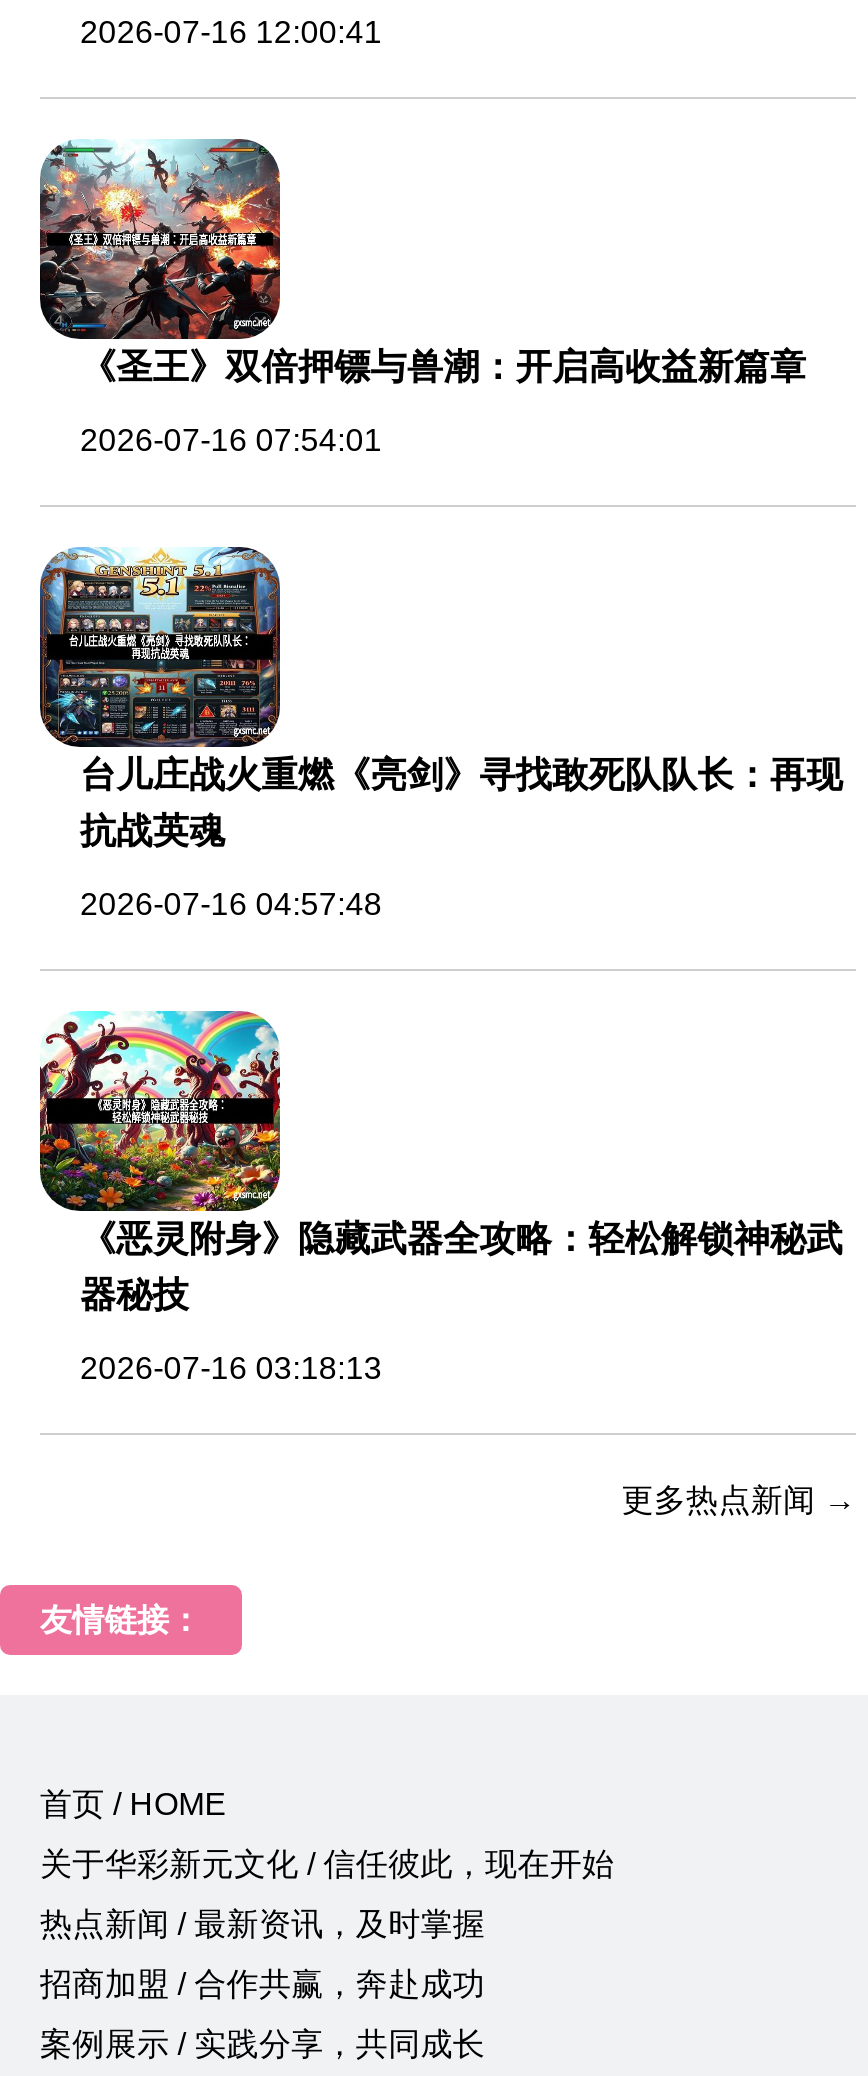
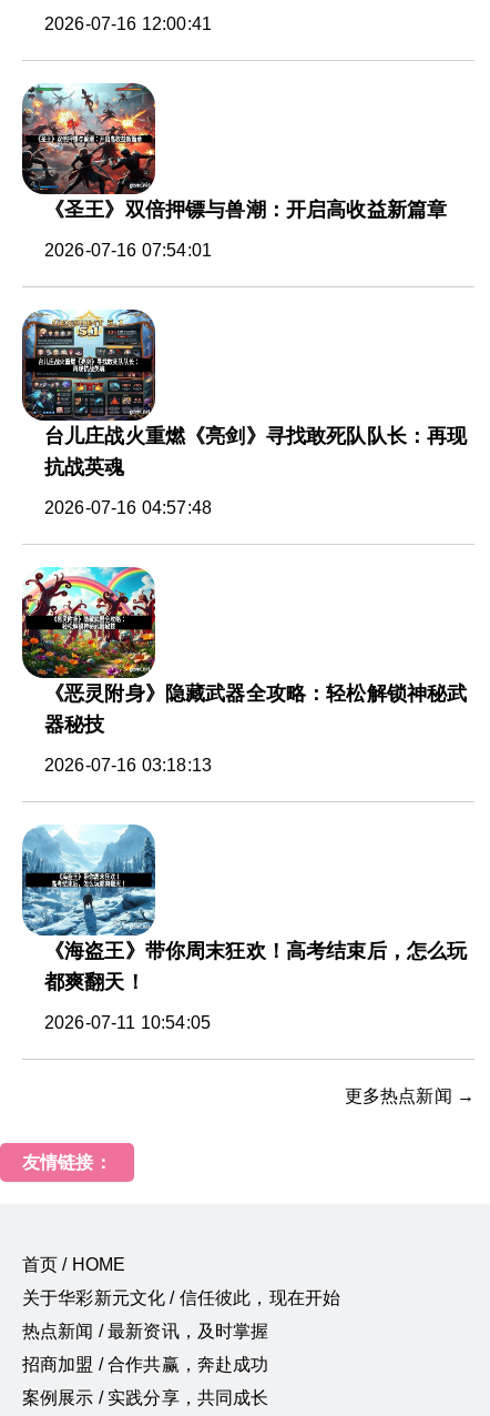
none -> [21,825,467,1032] [image] | 《海盗王》带你周末狂欢！高考结束后，怎么玩 | 都爽翻天！ | 2026-07-11 10:54:05

